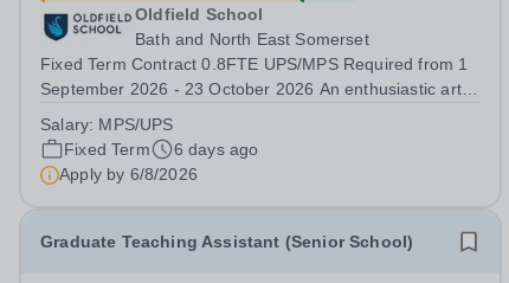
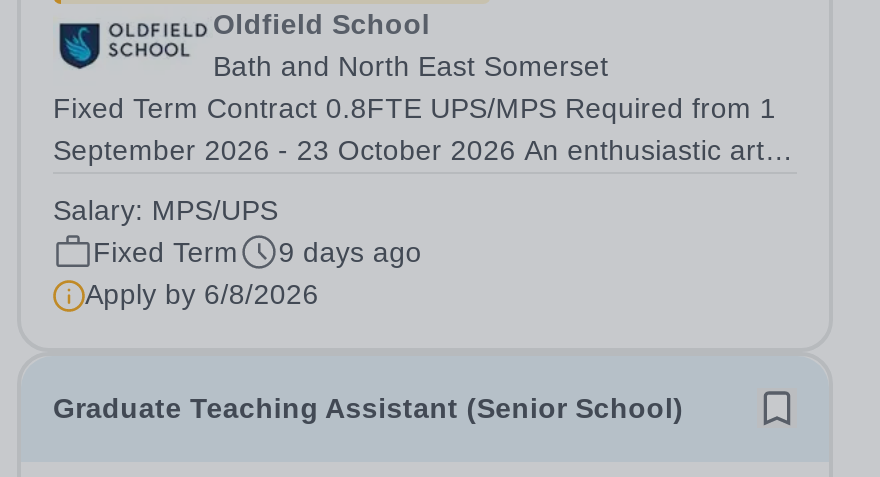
[64,140,259,159] Fixed Term 6 days ago -> [93,236,422,268] Fixed Term 9 days ago

